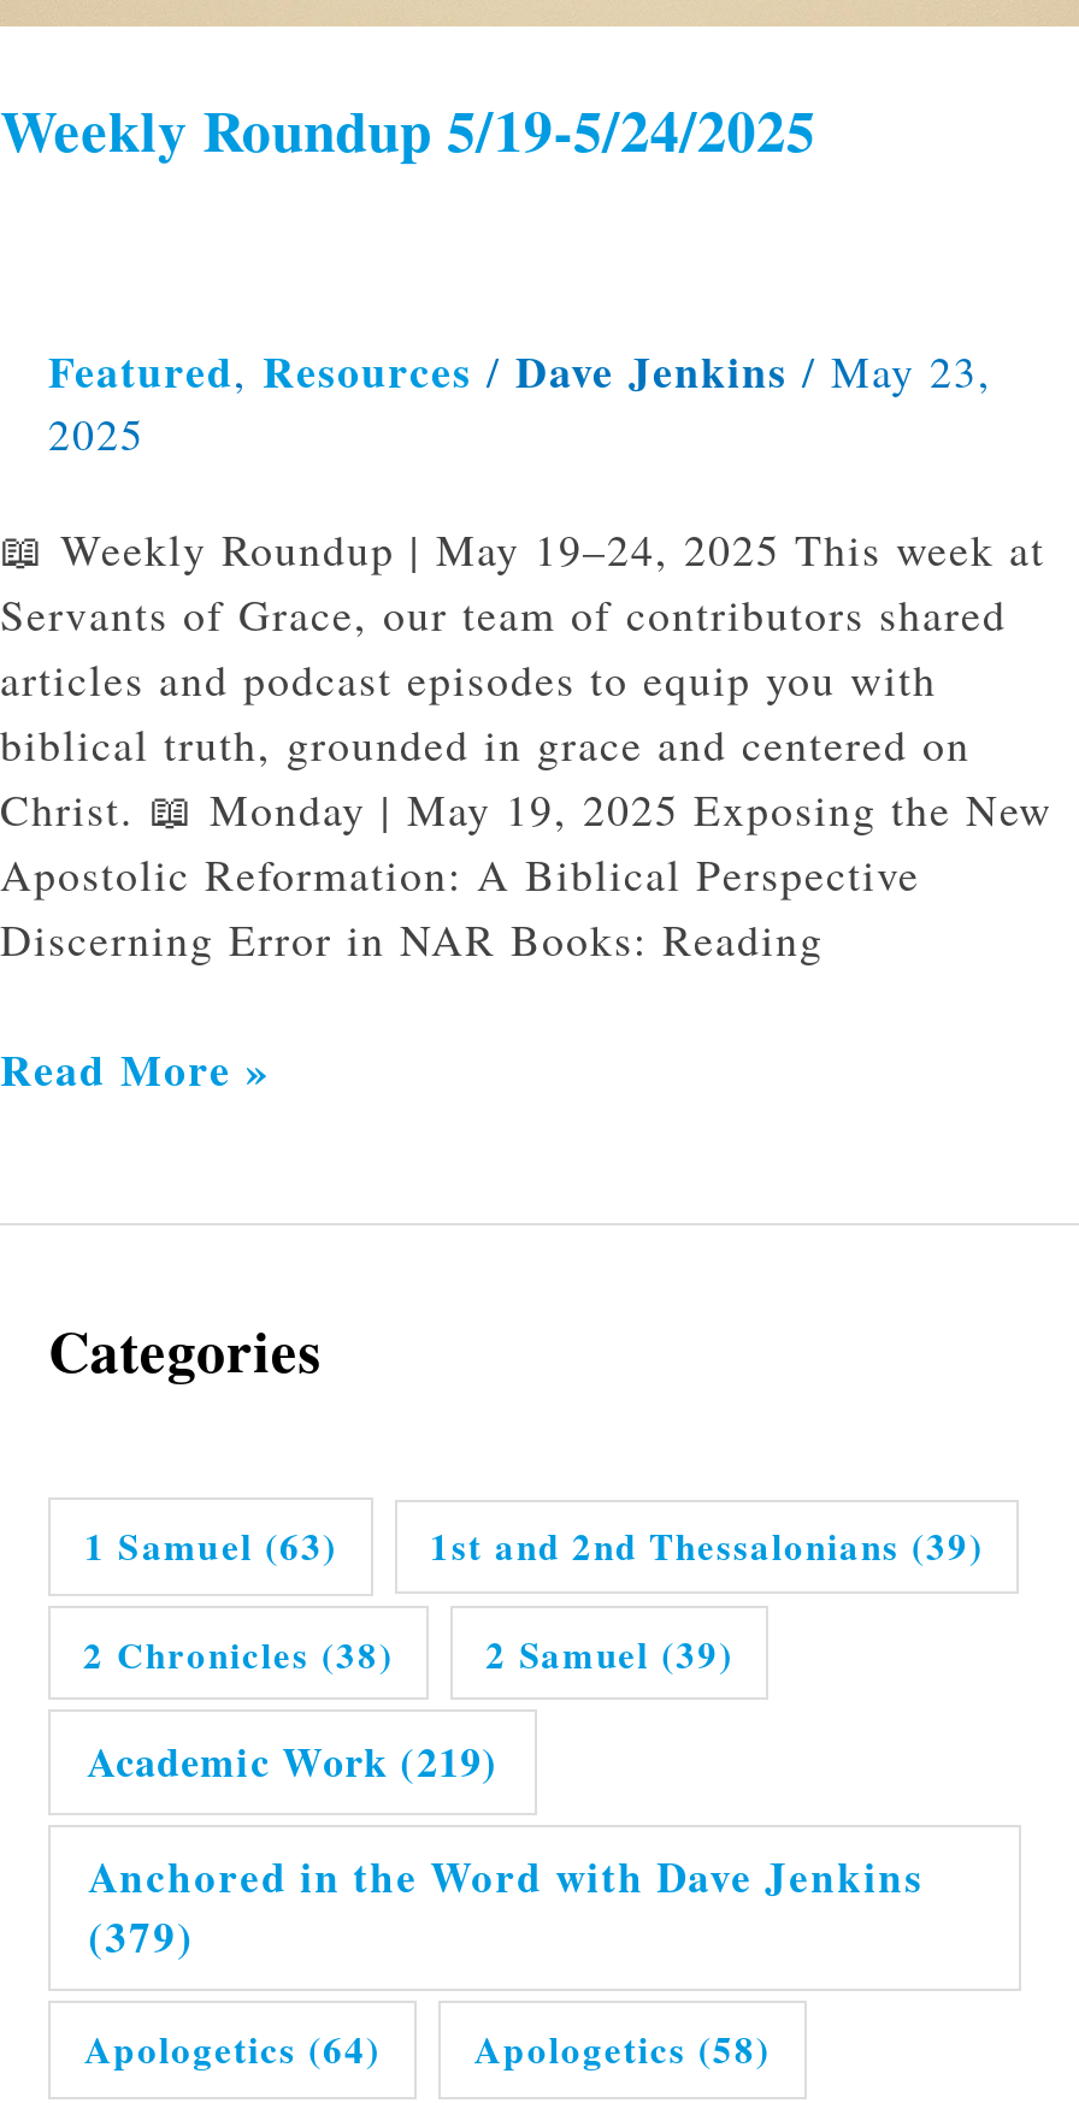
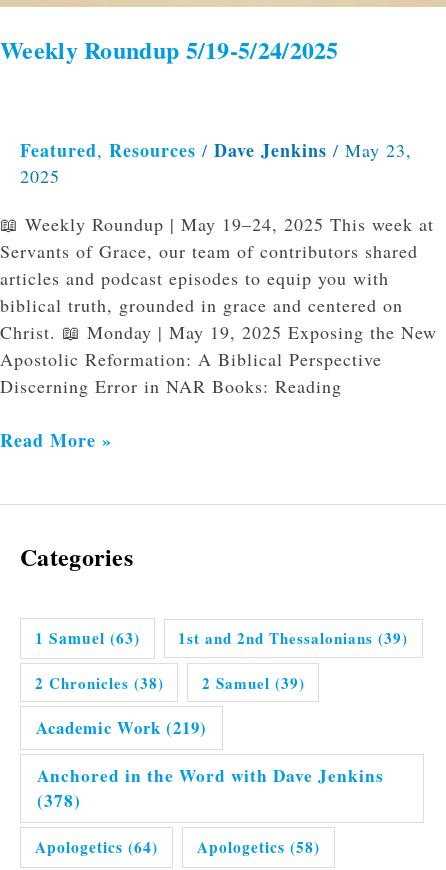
[88,1908,194,1968] (379) -> [37,788,81,813] (378)

